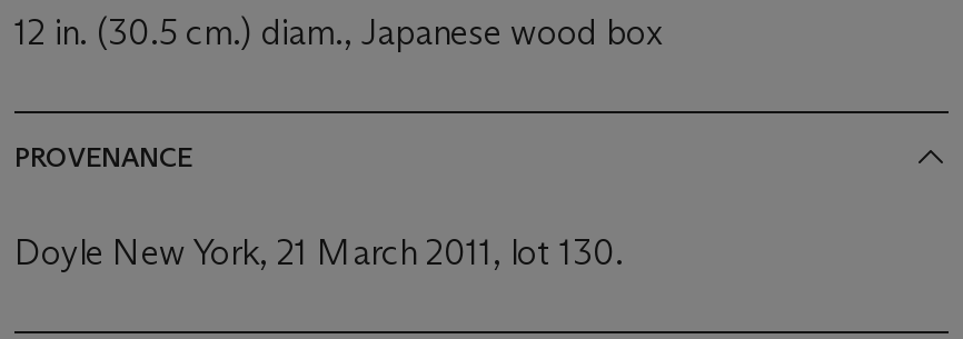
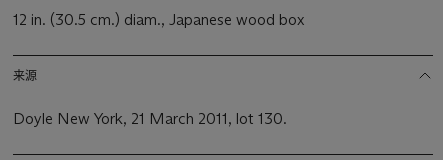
[14,141,192,174] PROVENANCE -> [13,68,37,83] 来源

